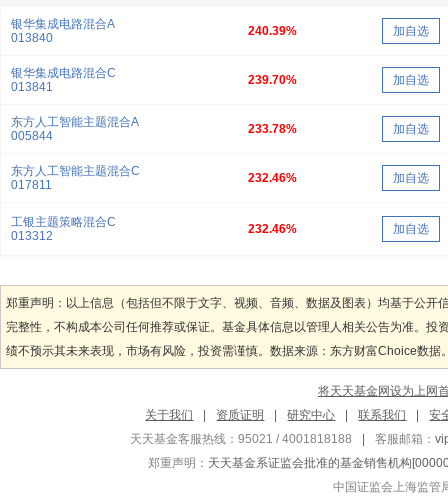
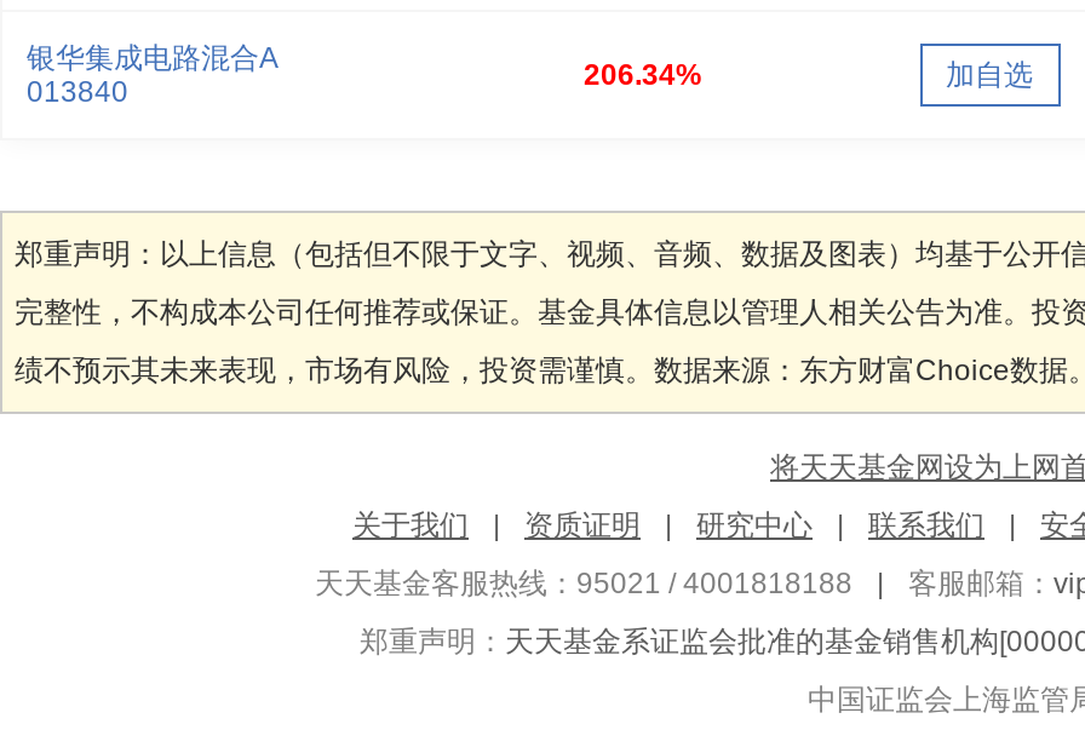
[11,24,429,243] 240.39% | 加自选 | 银华集成电路混合C | 013841 | 239.70% | 加自选 | 东方人工智能主题混合A | 005844 | 233.78% | 加自选 | 东方人工智能主题混合C | 017811 | 232.46% | 加自选 | 工银主题策略混合C | 013312 | 232.46% -> [584,58,702,92] 206.34%

